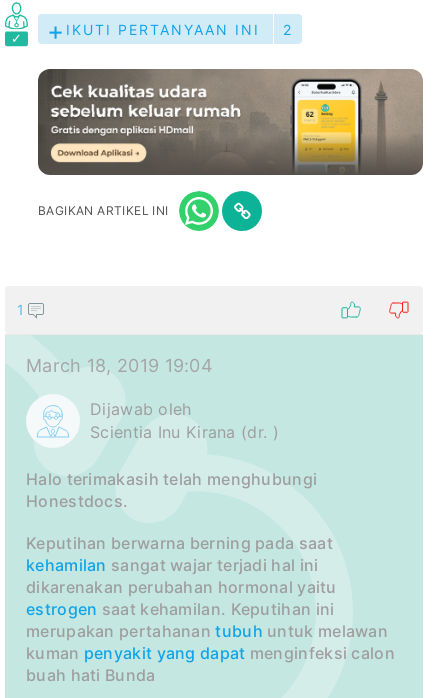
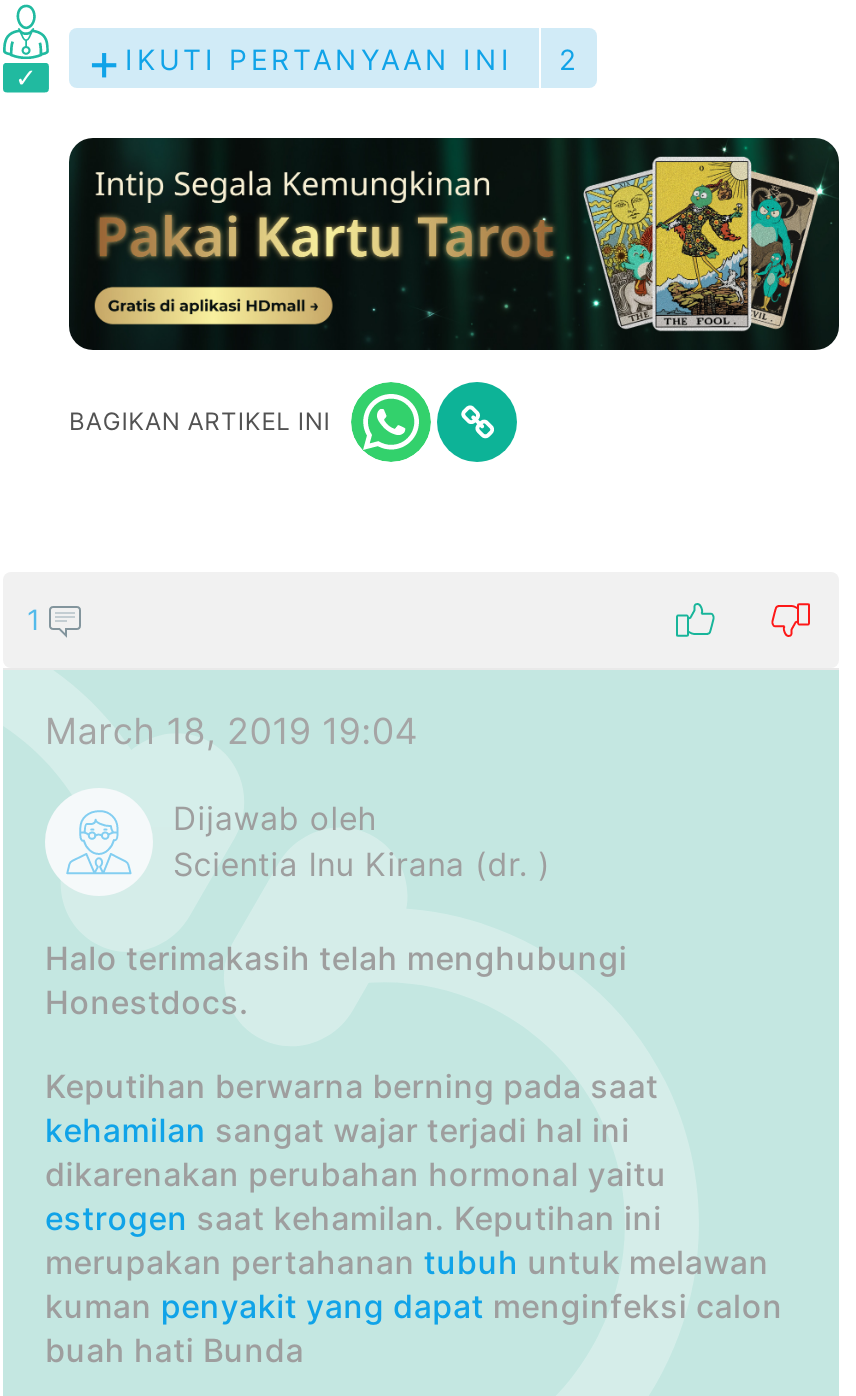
[38,68,424,176] [image] -> [71,136,841,348] [image]

